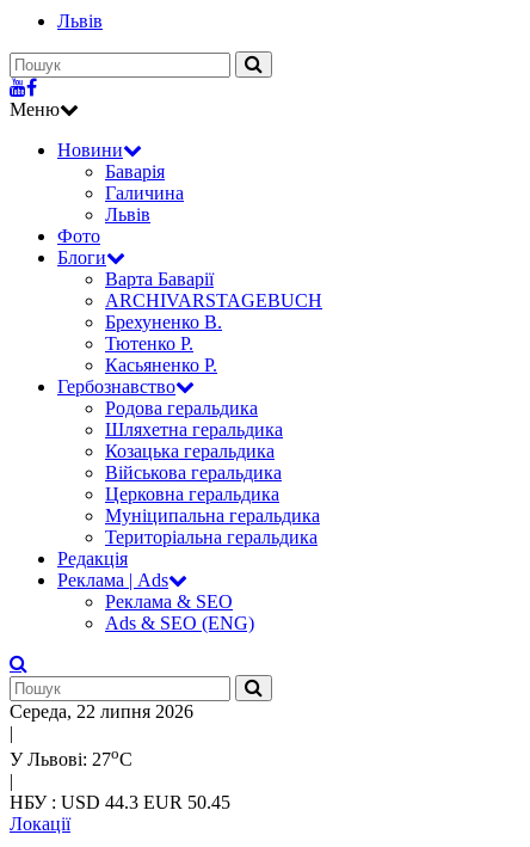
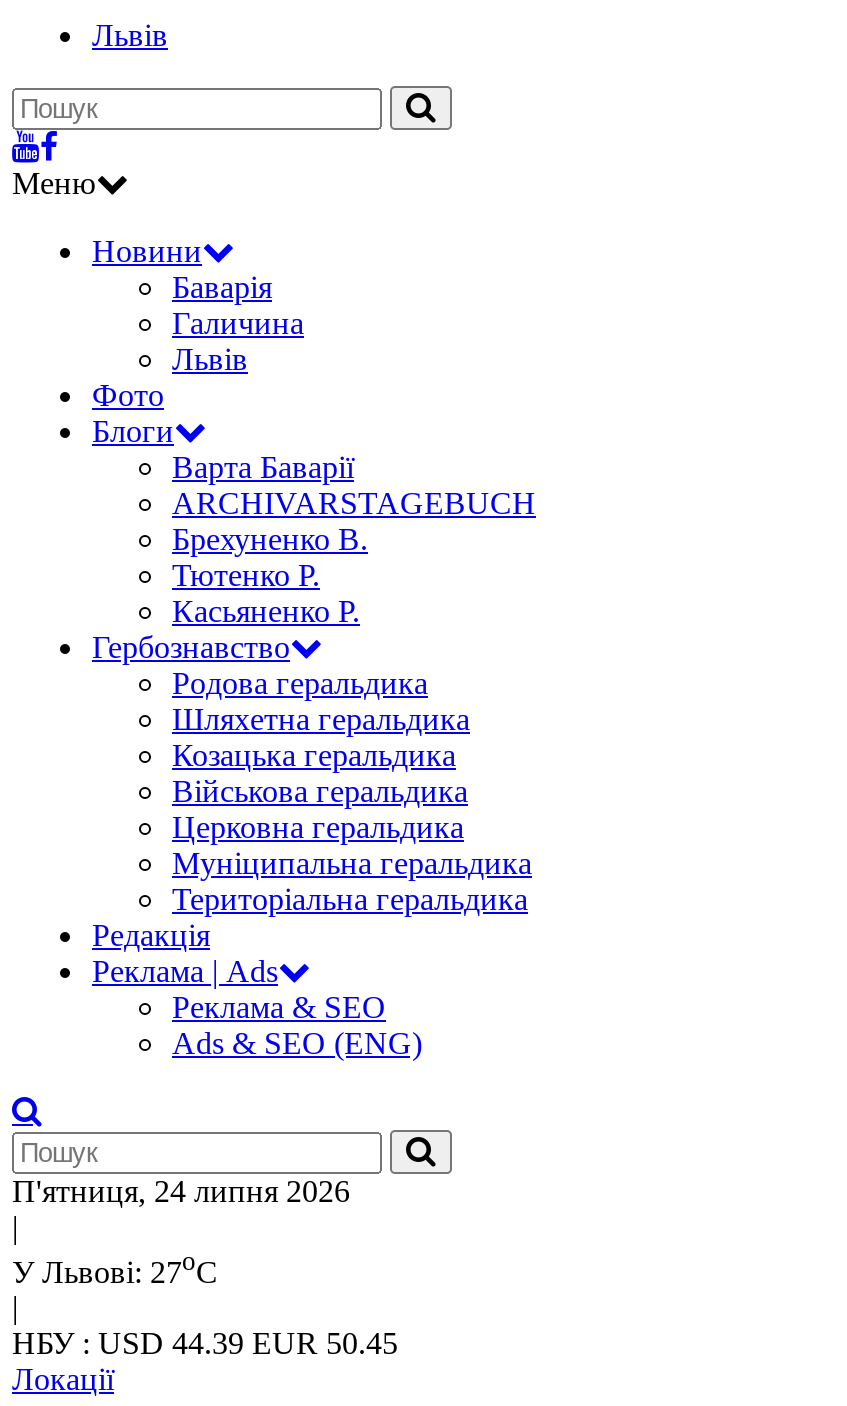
[10,701,193,722] Середа, 22 липня 2026 -> [12,1174,350,1208] П'ятниця, 24 липня 2026
[10,792,230,813] НБУ : USD 44.3 EUR 50.45 -> [12,1327,398,1361] НБУ : USD 44.39 EUR 50.45

